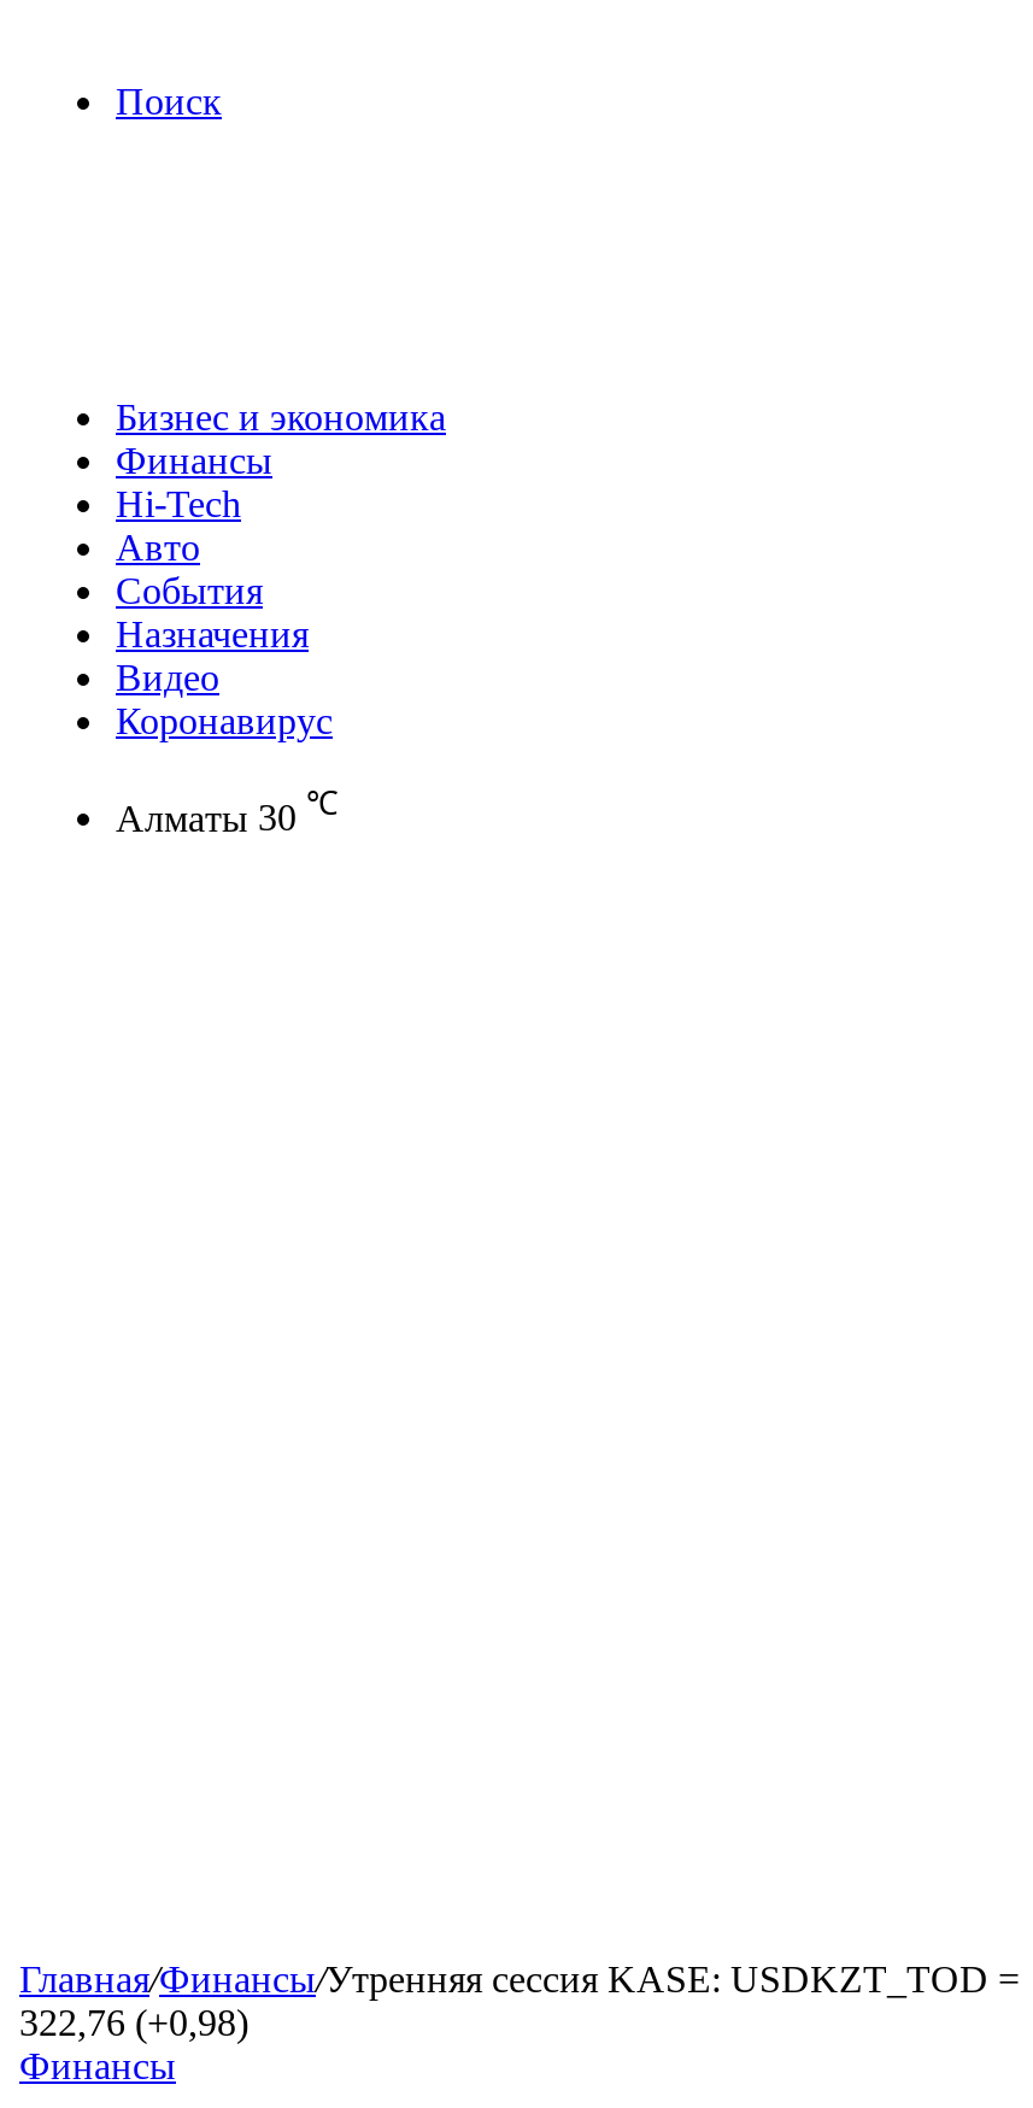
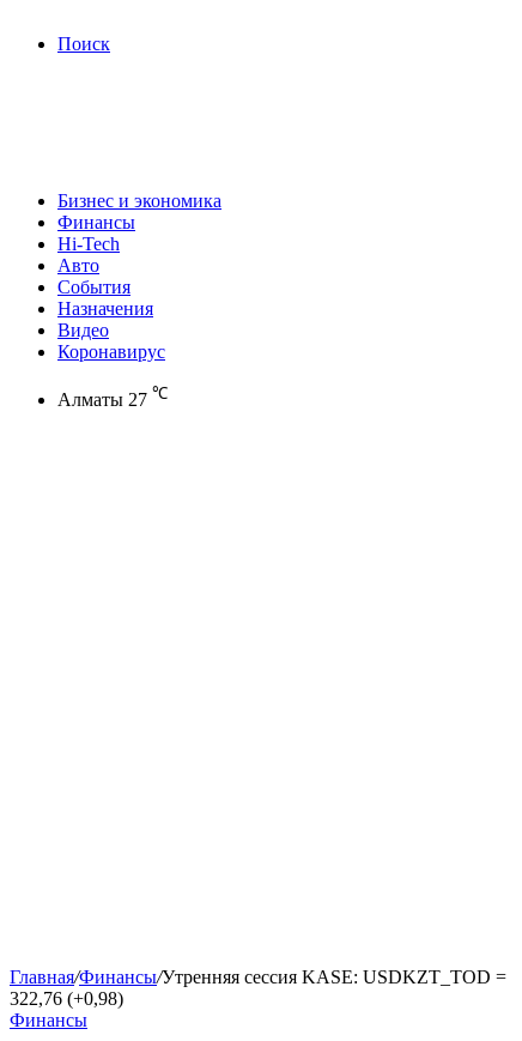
[116,787,338,838] Алматы 30 ℃ -> [57,385,168,410] Алматы 27 ℃

